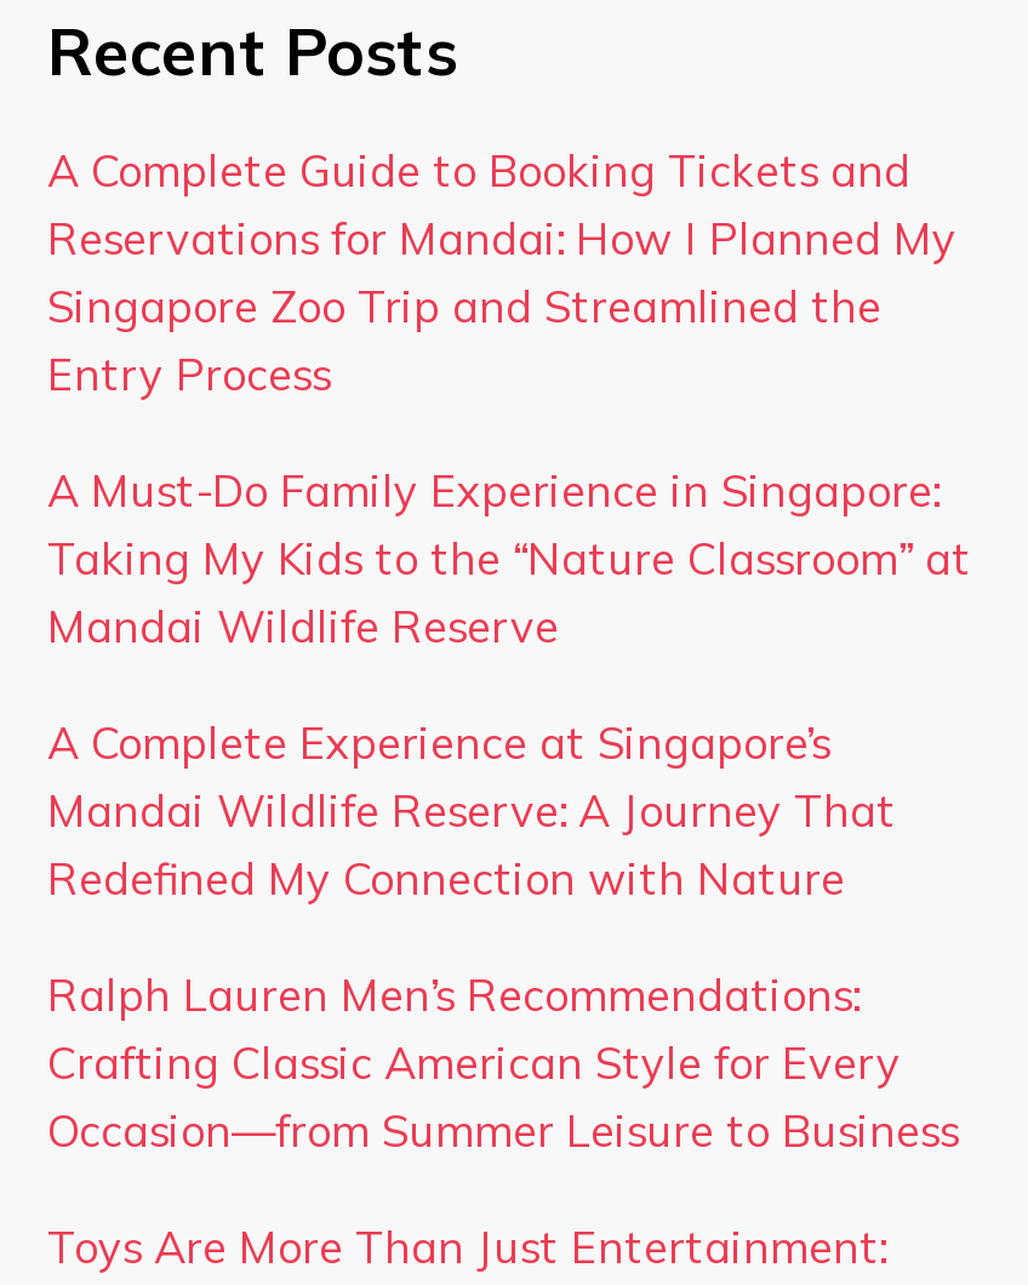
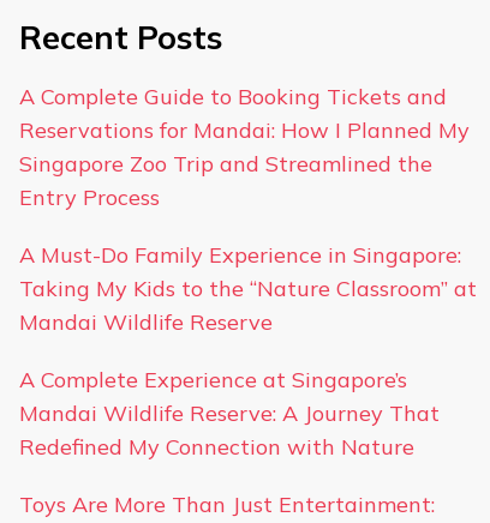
[47,968,959,1160] Ralph Lauren Men’s Recommendations: | Crafting Classic American Style for Every | Occasion—from Summer Leisure to Business -> none

